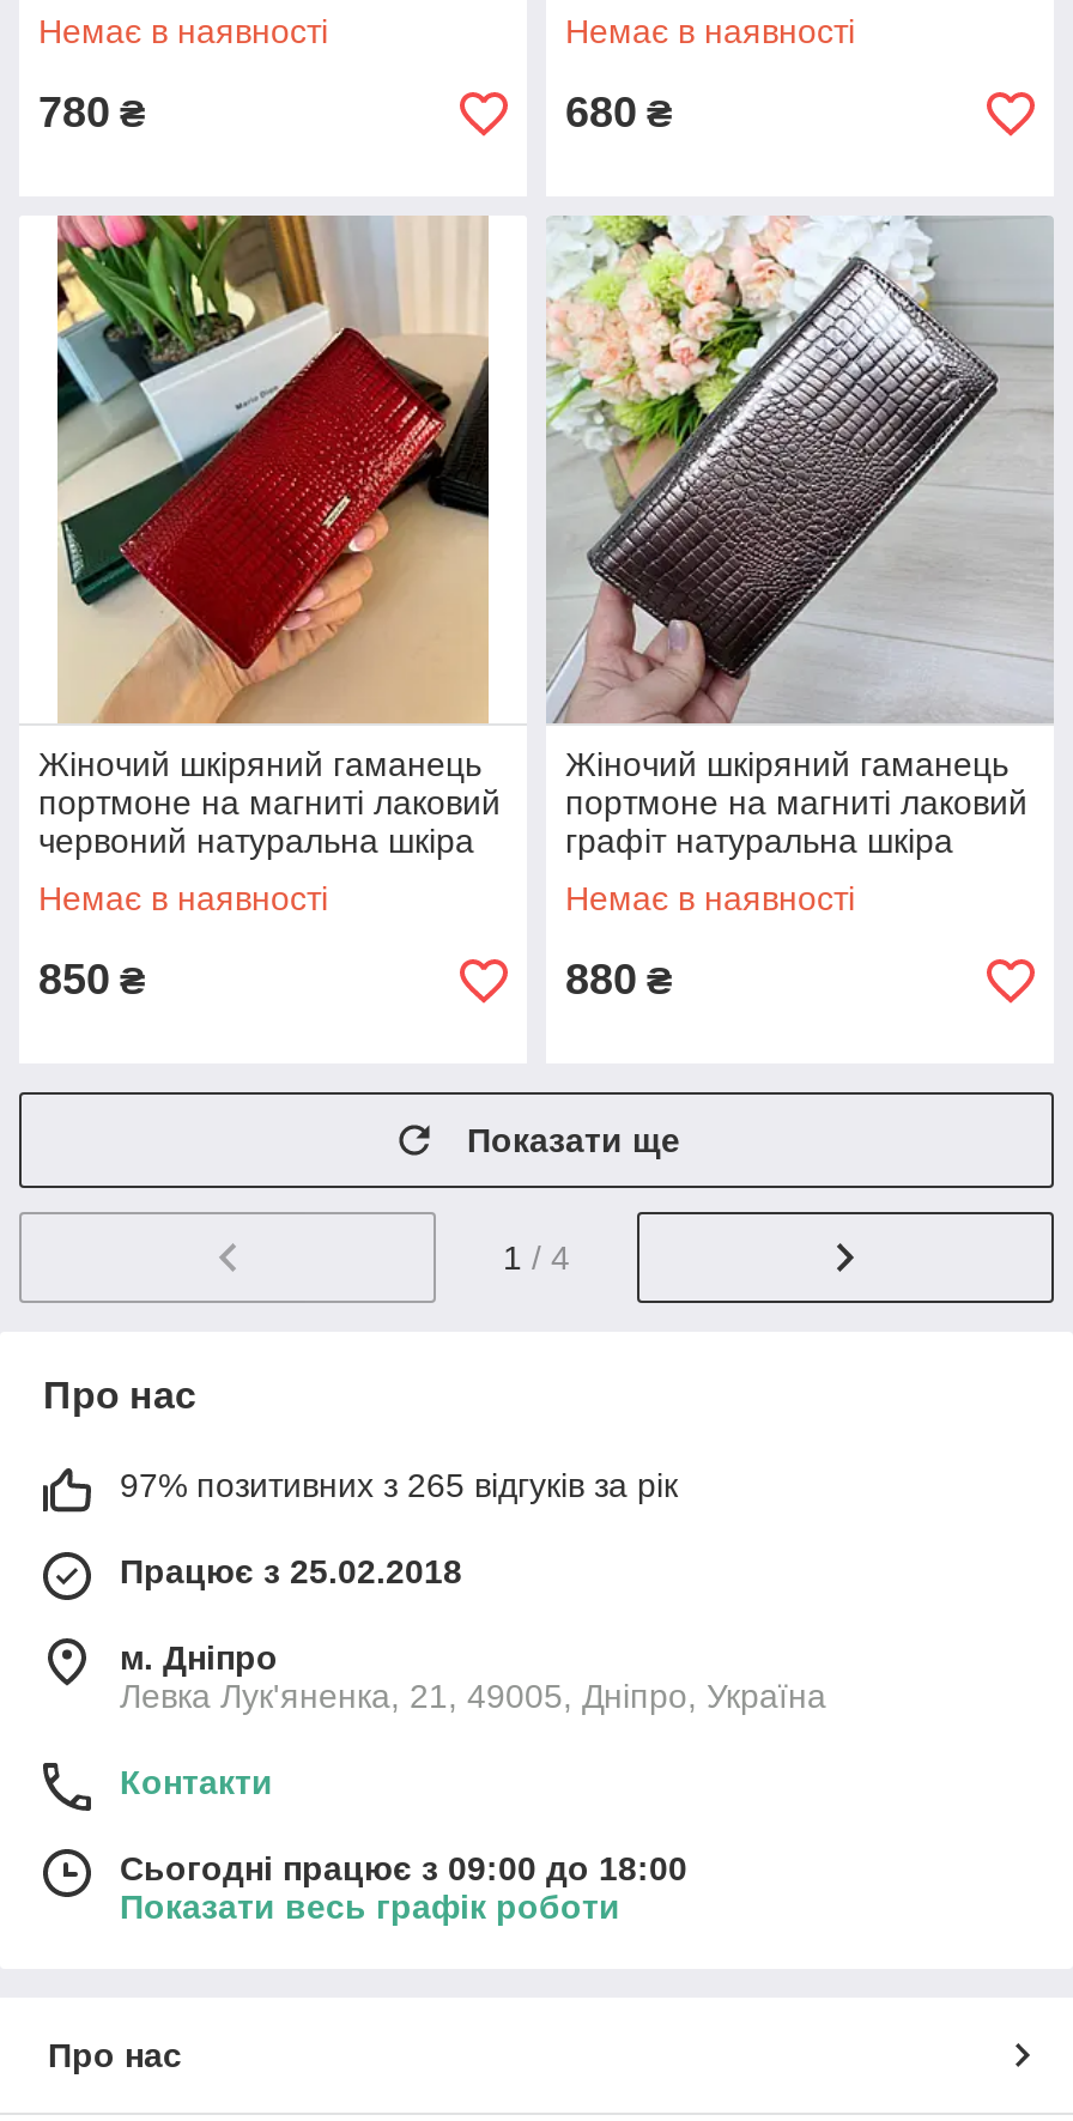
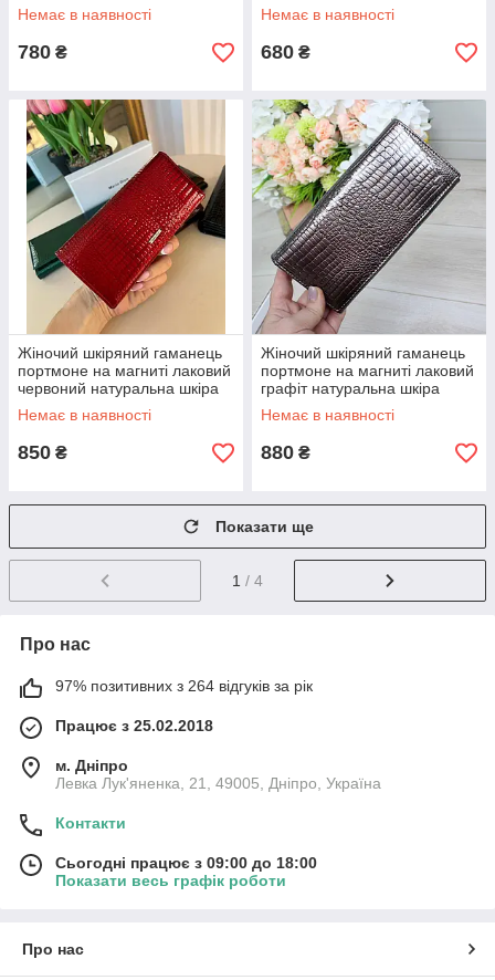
[120,1466,678,1504] 97% позитивних з 265 відгуків за рік -> [55,677,313,695] 97% позитивних з 264 відгуків за рік

